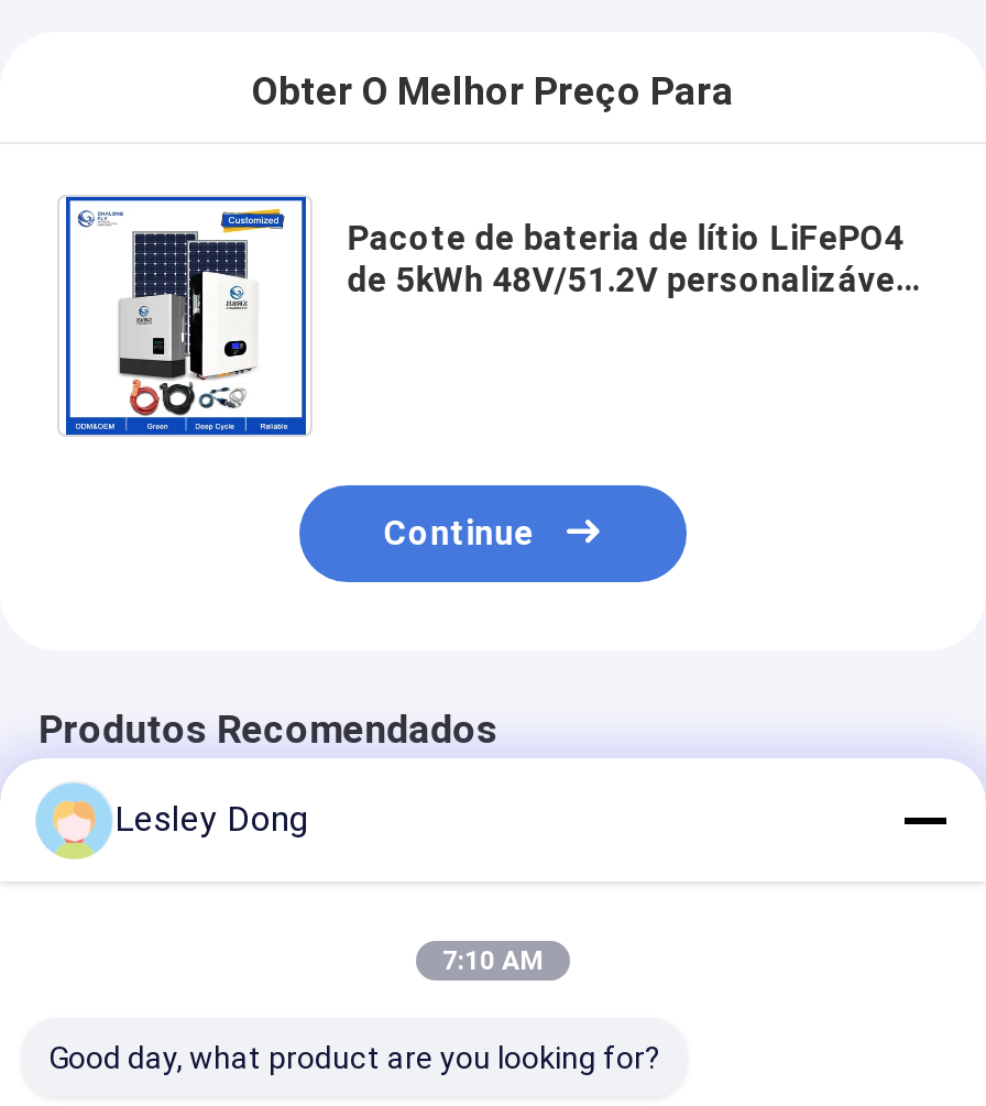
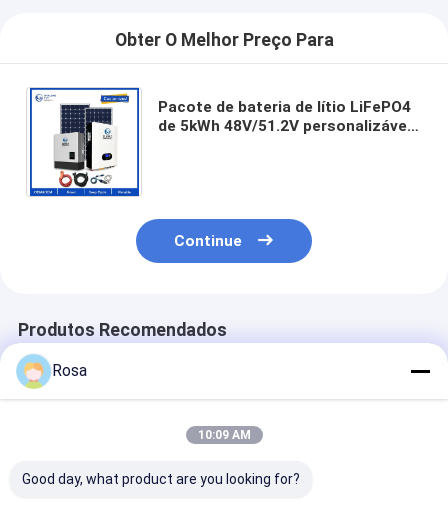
[114,798,308,840] Lesley Dong -> [52,361,87,380] Rosa
[442,945,544,976] 7:10 AM -> [197,428,250,442] 10:09 AM

